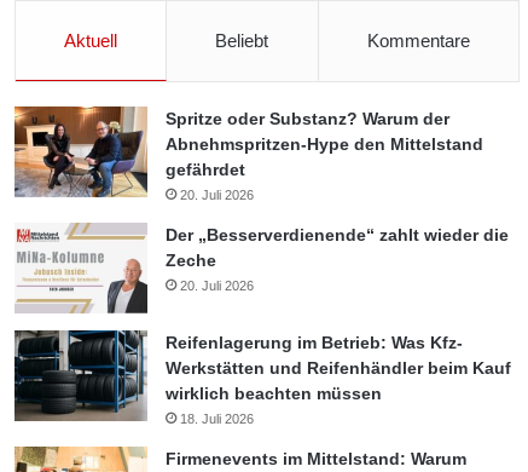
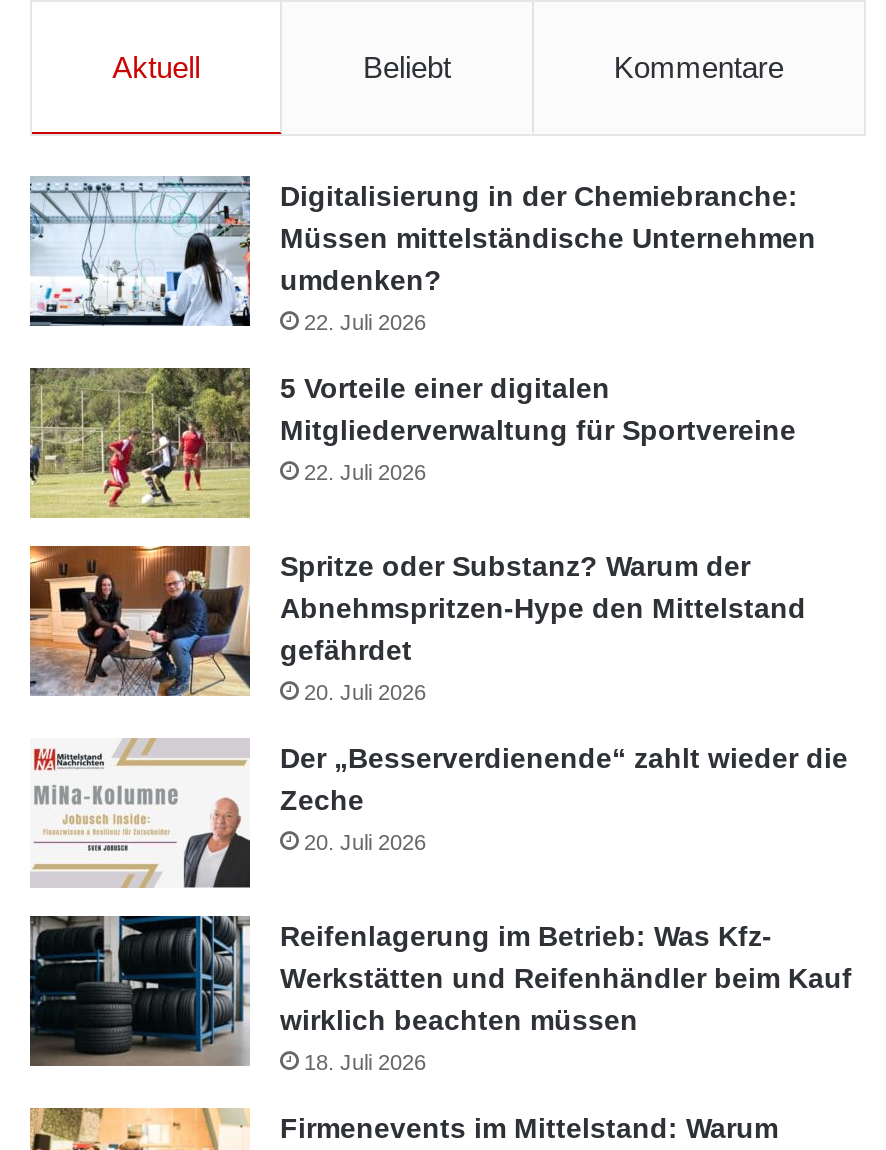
none -> [28,174,816,483] [image] | Digitalisierung in der Chemiebranche: | Müssen mittelständische Unternehmen | umdenken? | 22. Juli 2026 | 5 Vorteile einer digitalen | Mitgliederverwaltung für Sportvereine | 22. Juli 2026
none -> [28,366,252,520] [image]

